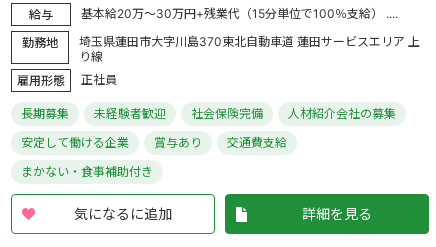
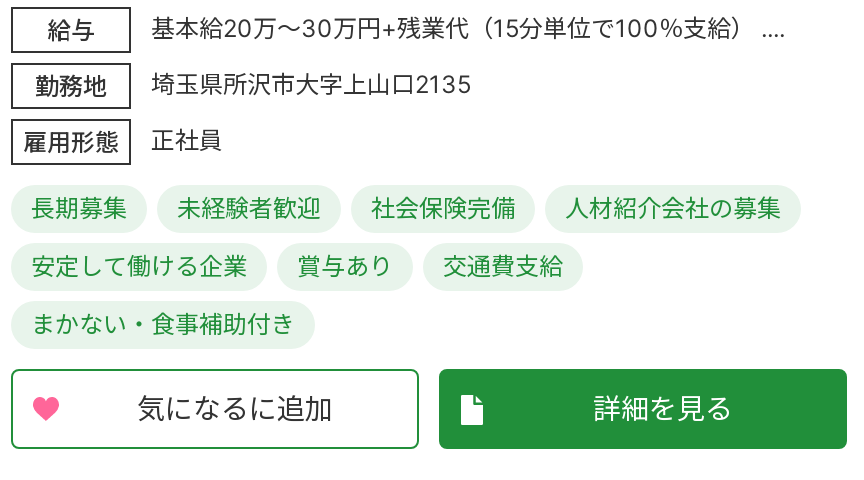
[79,34,420,64] 埼玉県蓮田市大字川島370東北自動車道 蓮田サービスエリア 上 | り線 -> [151,69,471,99] 埼玉県所沢市大字上山口2135

